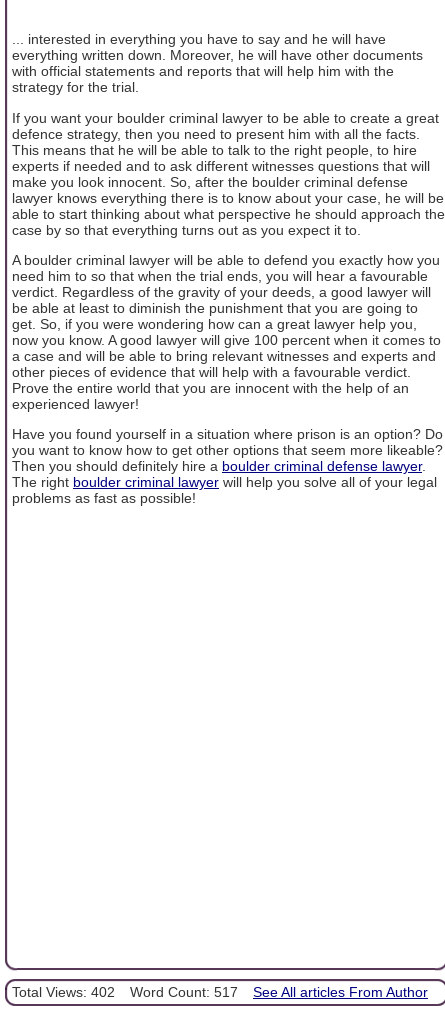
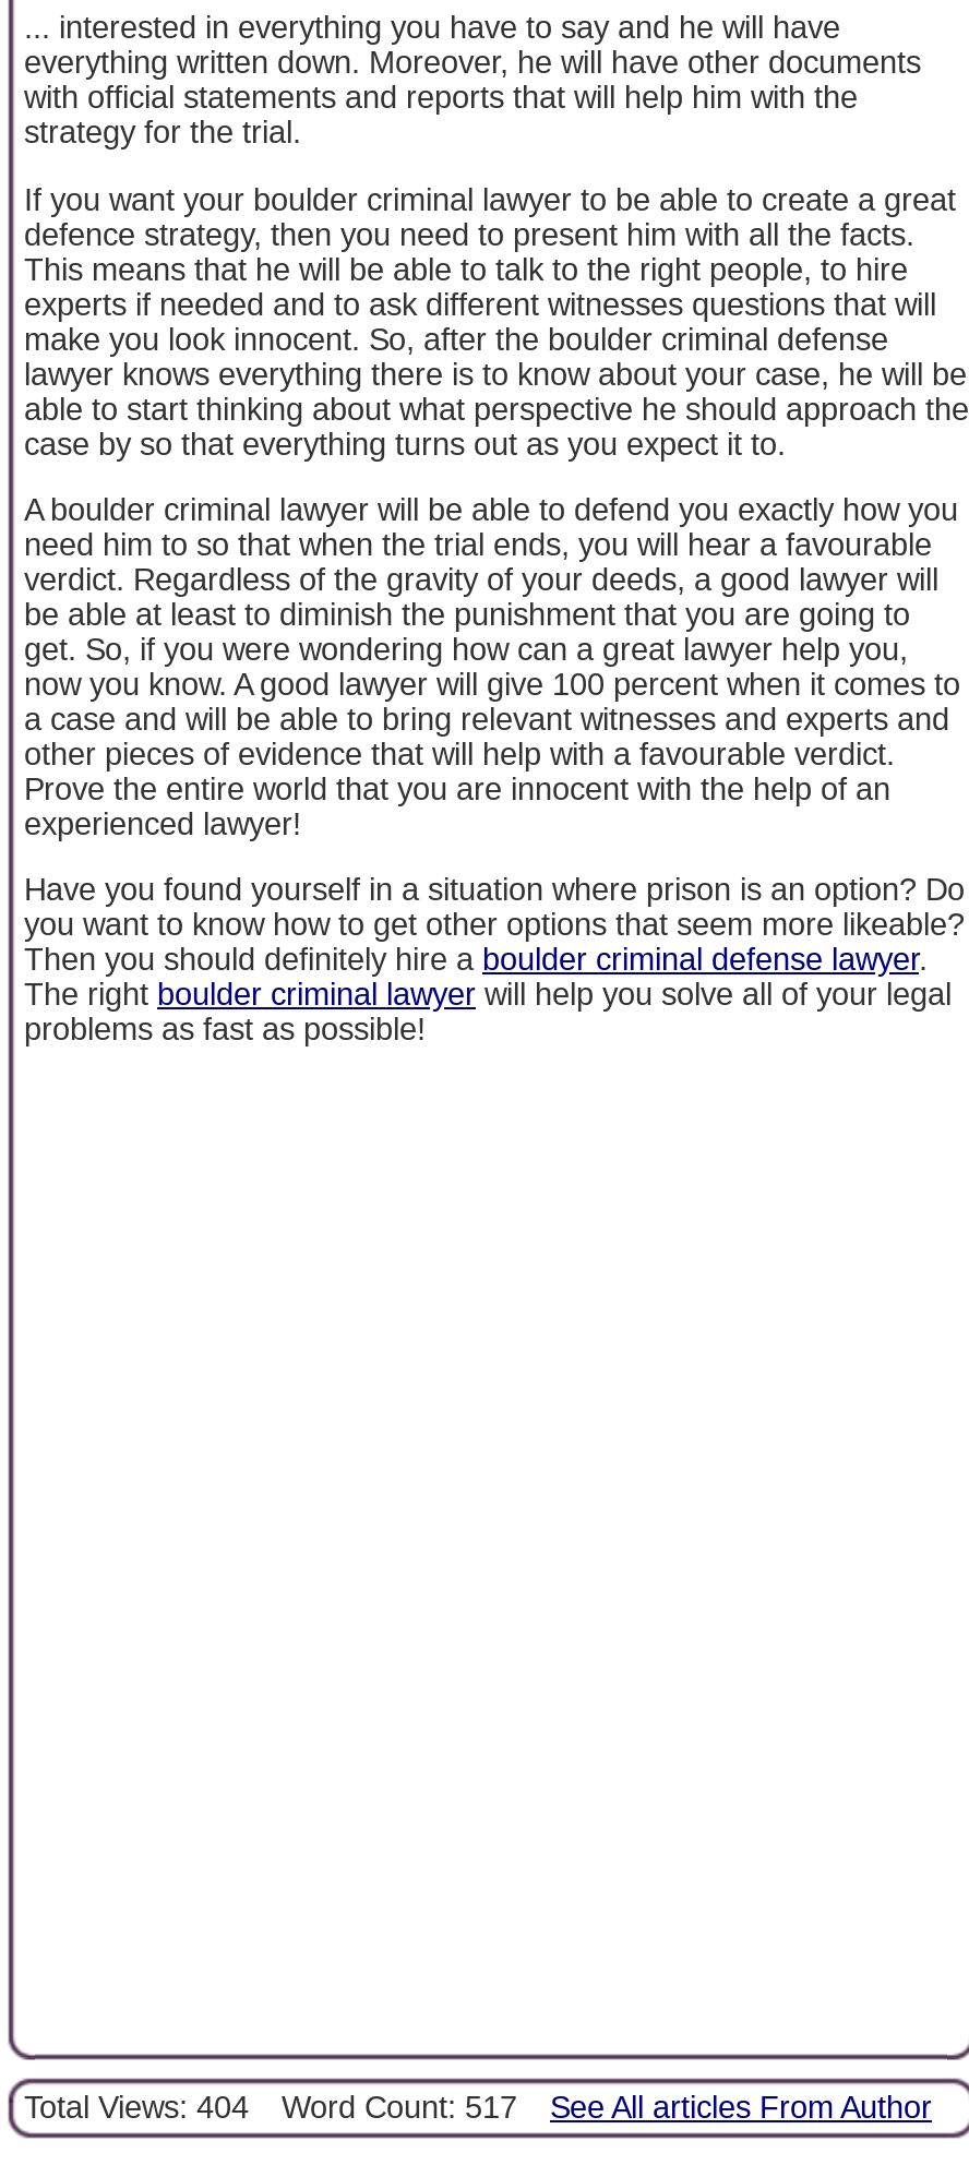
[12,984,428,1000] Total Views: 402 Word Count: 517 See All articles From Author -> [24,2089,932,2124] Total Views: 404 Word Count: 517 See All articles From Author

